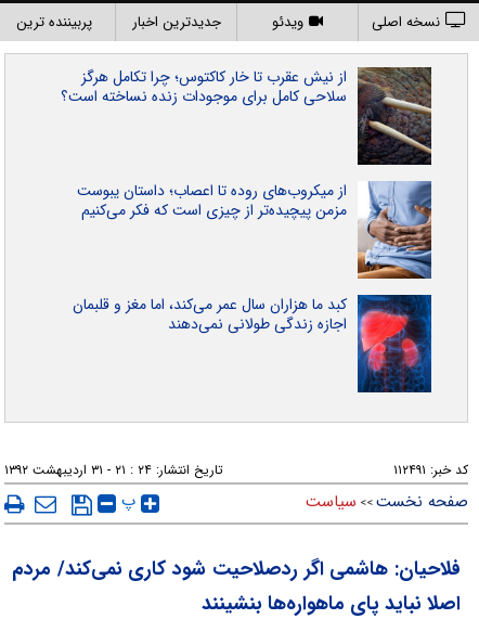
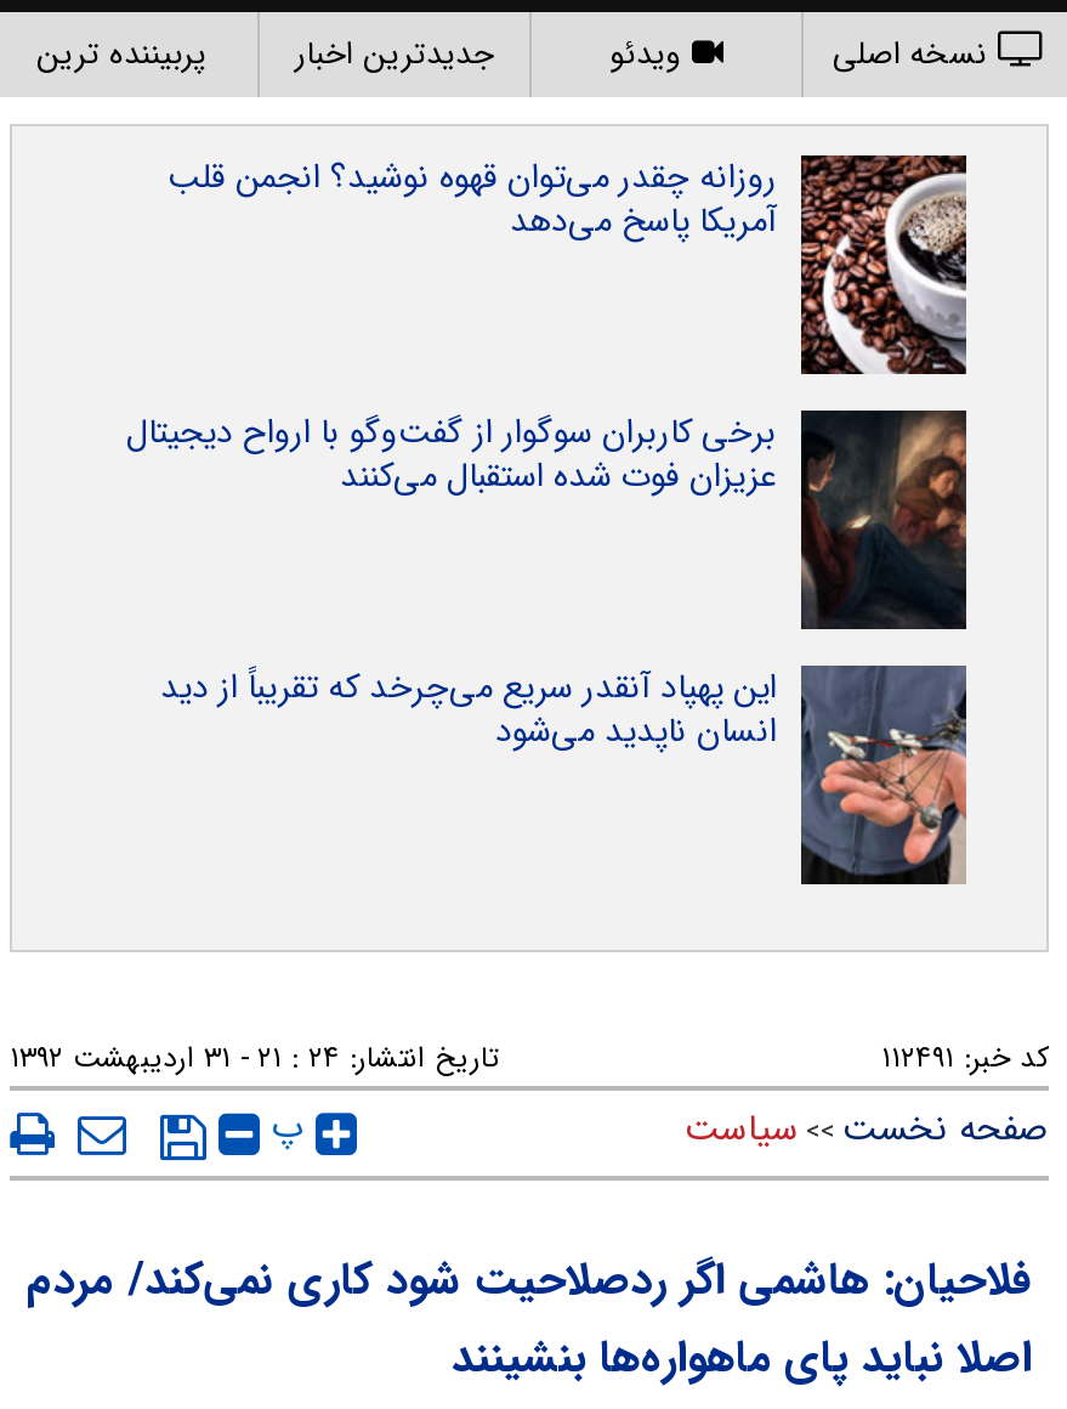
[61,65,431,166] [image] | از نیش عقرب تا خار کاکتوس؛ چرا تکامل هرگز | سلاحی کامل برای موجودات زنده نساخته است؟ -> [168,151,966,374] [image] | روزانه چقدر می‌توان قهوه نوشید؟ انجمن قلب | آمریکا پاسخ می‌دهد
[77,179,432,280] [image] | از میکروب‌های روده تا اعصاب؛ داستان یبوست | مزمن پیچیده‌تر از چیزی است که فکر می‌کنیم -> [126,406,969,632] [image] | برخی کاربران سوگوار از گفت‌وگو با ارواح دیجیتال | عزیزان فوت شده استقبال می‌کنند
[73,293,432,394] [image] | کبد ما هزاران سال عمر می‌کند، اما مغز و قلبمان | اجازه زندگی طولانی نمی‌دهند -> [160,661,969,884] [image] | این پهپاد آنقدر سریع می‌چرخد که تقریباً از دید | انسان ناپدید می‌شود

